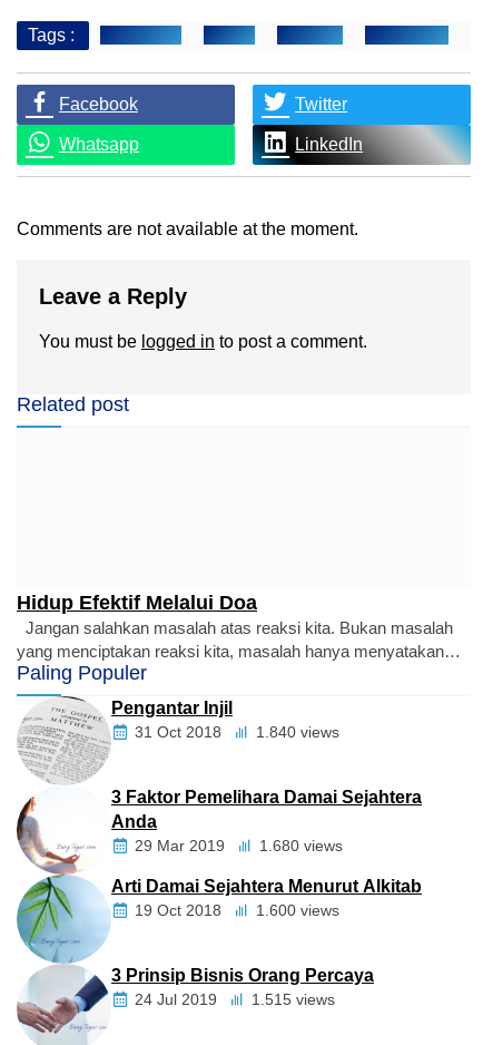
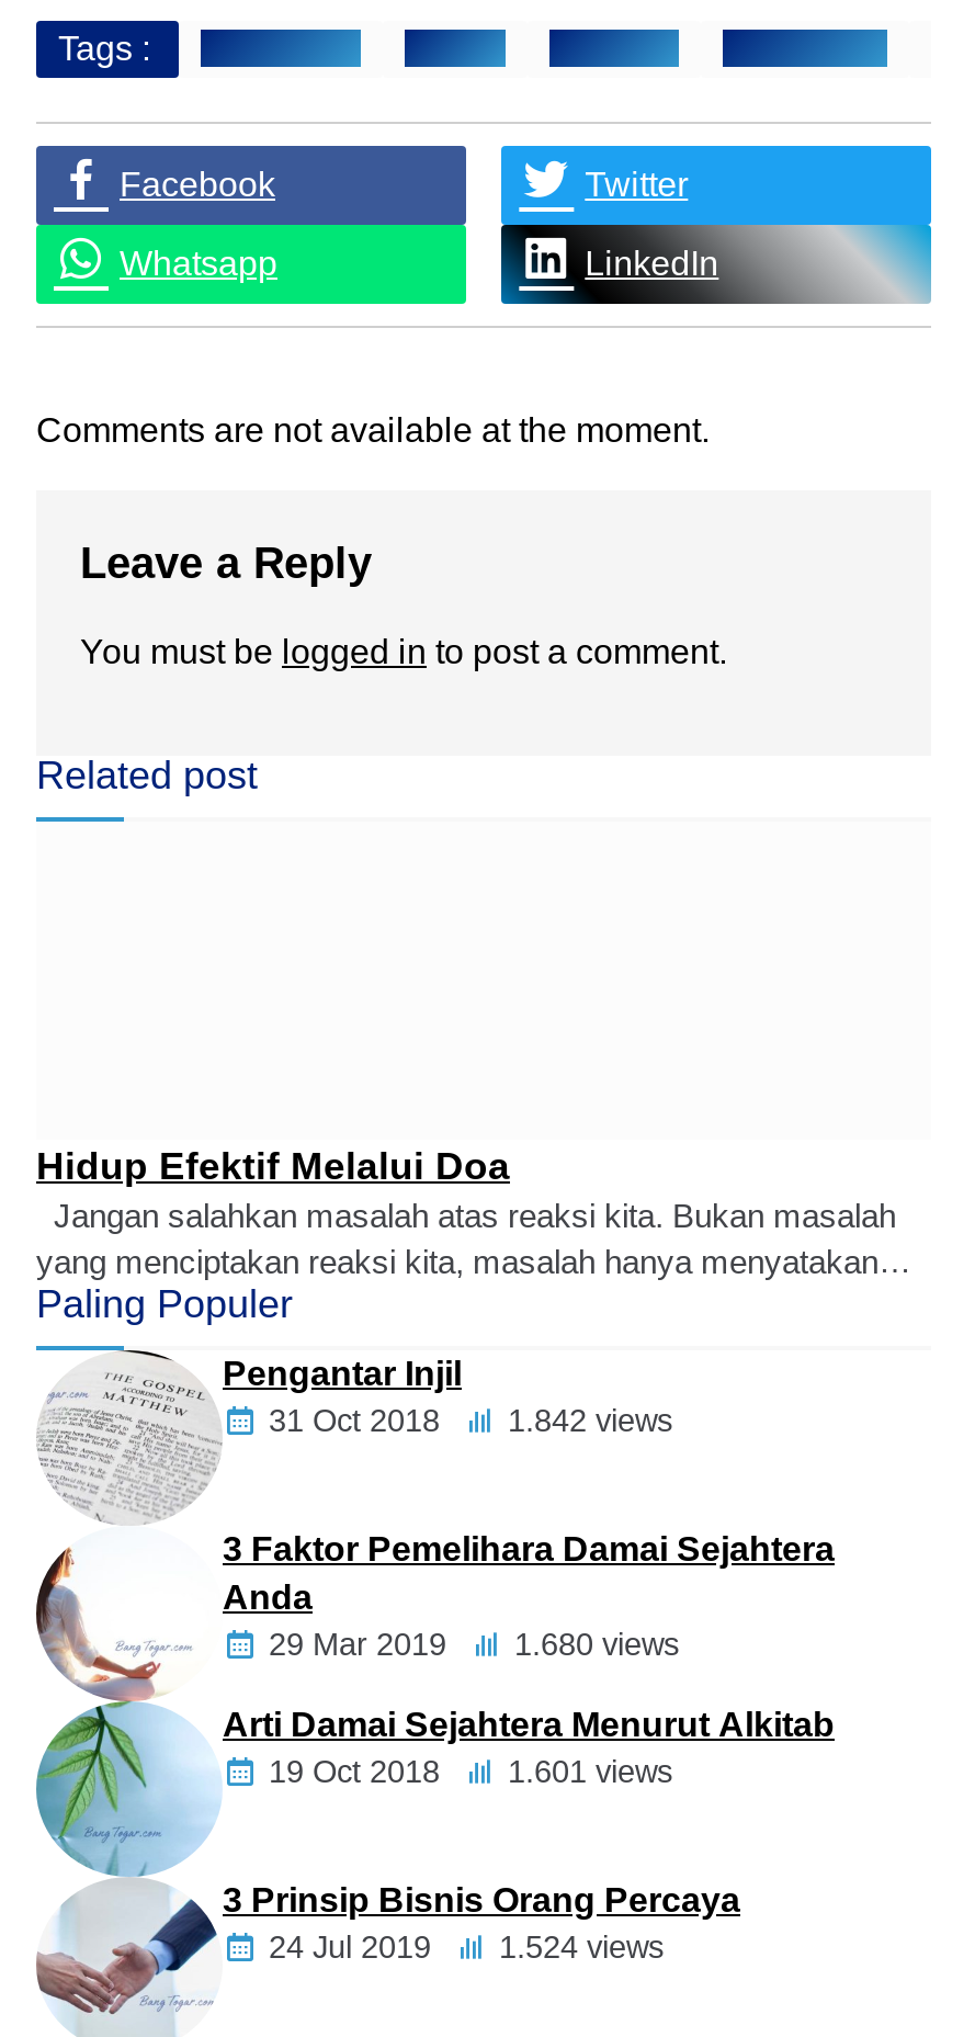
[135,723,339,740] 31 Oct 2018 1.840 views -> [269,1402,672,1437] 31 Oct 2018 1.842 views
[135,901,339,919] 19 Oct 2018 1.600 views -> [269,1753,672,1788] 19 Oct 2018 1.601 views
[252,990,335,1008] 1.515 views -> [499,1929,664,1964] 1.524 views

